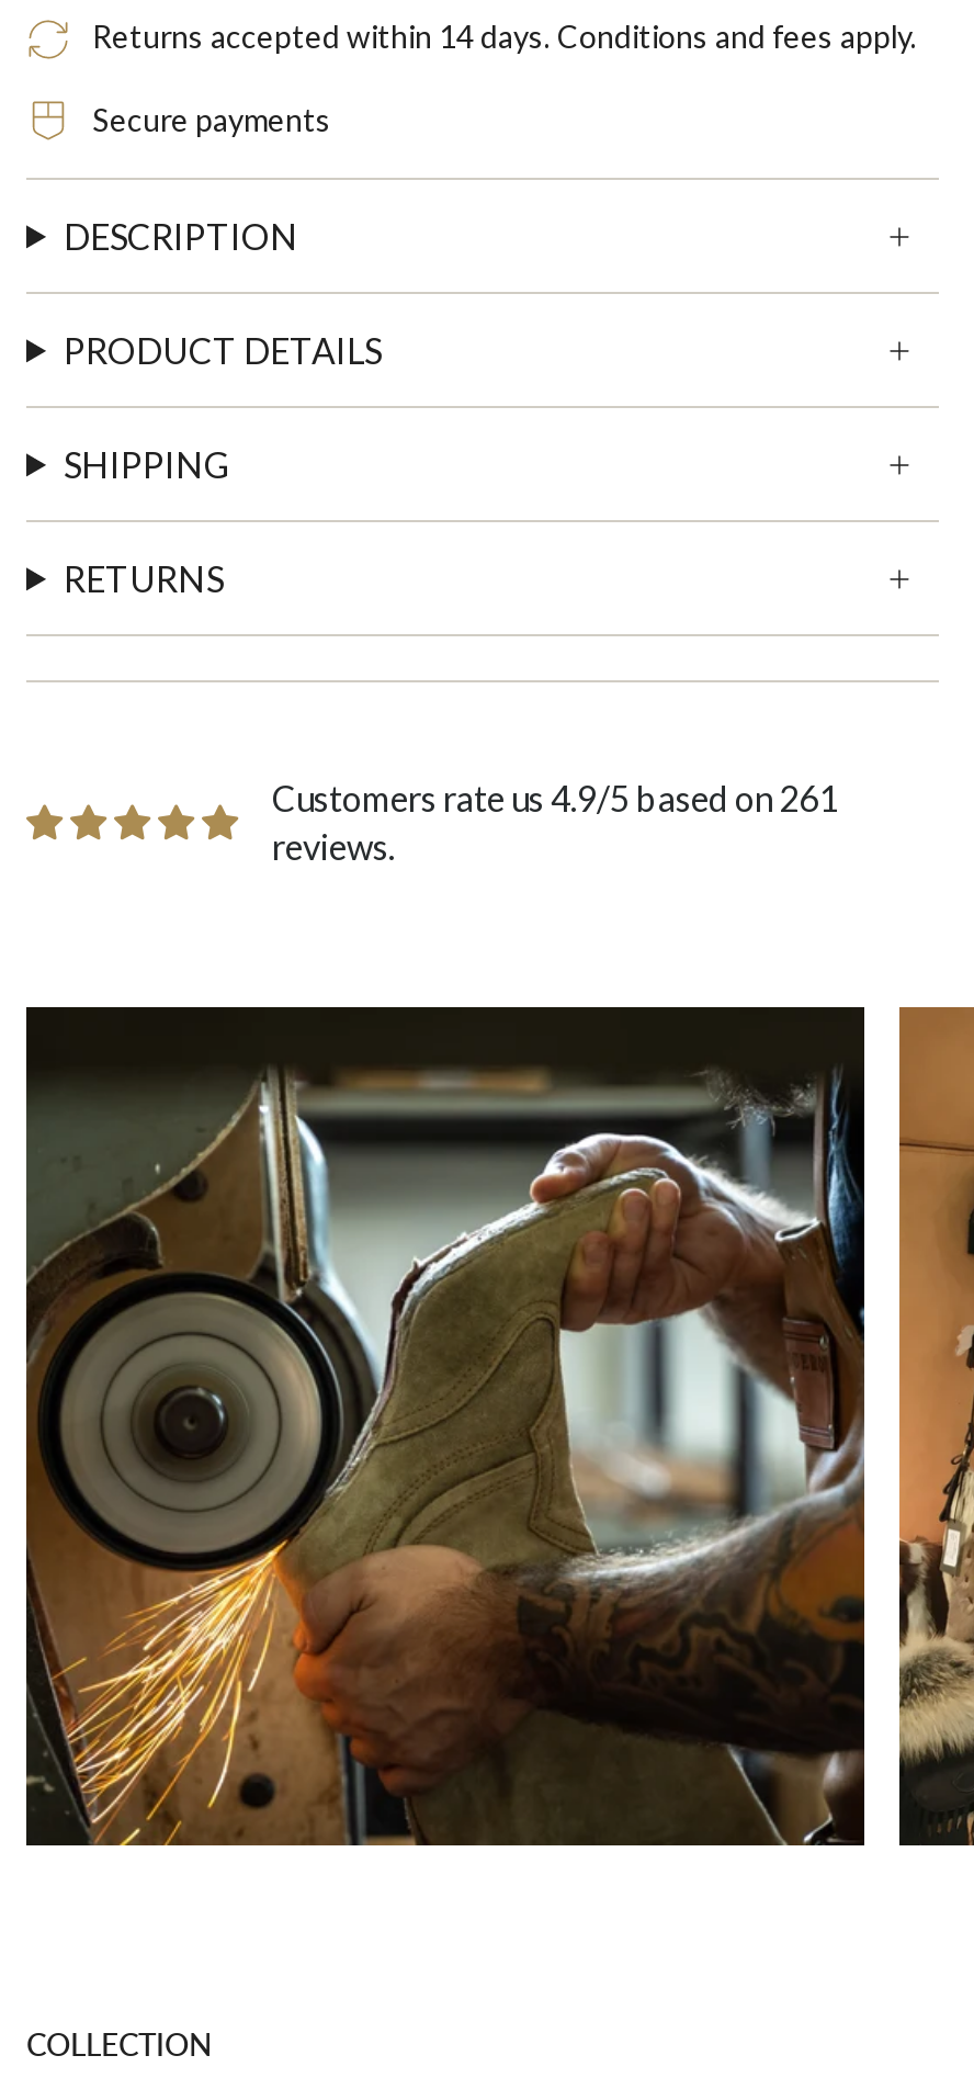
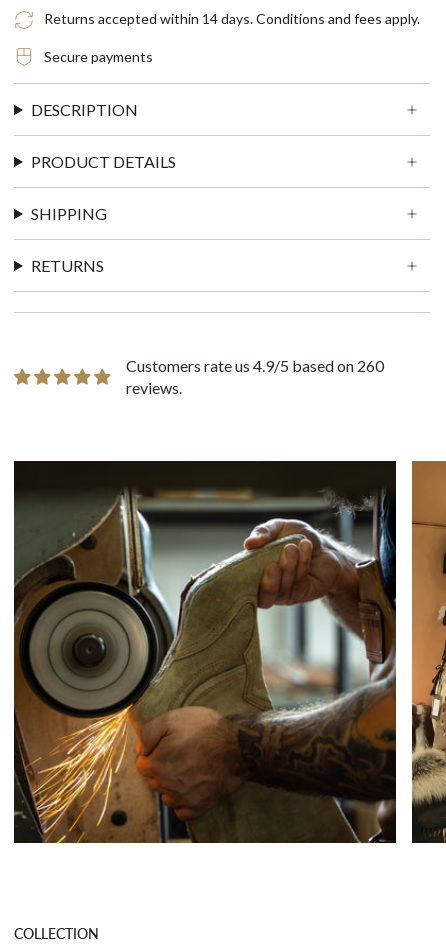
[272,778,838,820] Customers rate us 4.9/5 based on 261 -> [126,356,384,375] Customers rate us 4.9/5 based on 260

